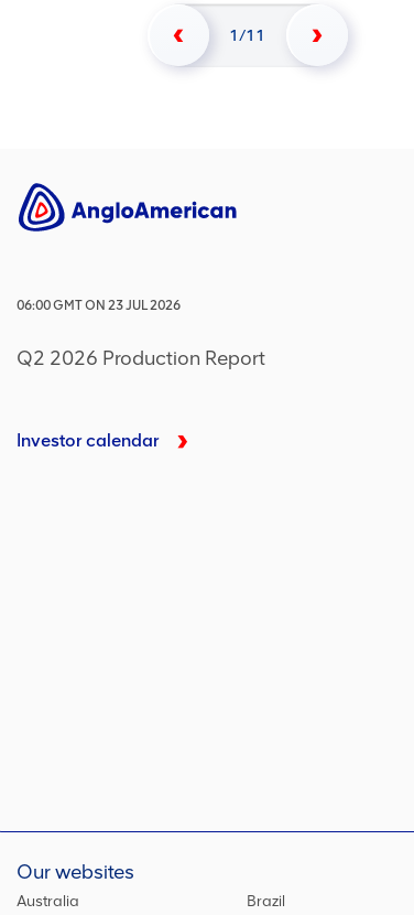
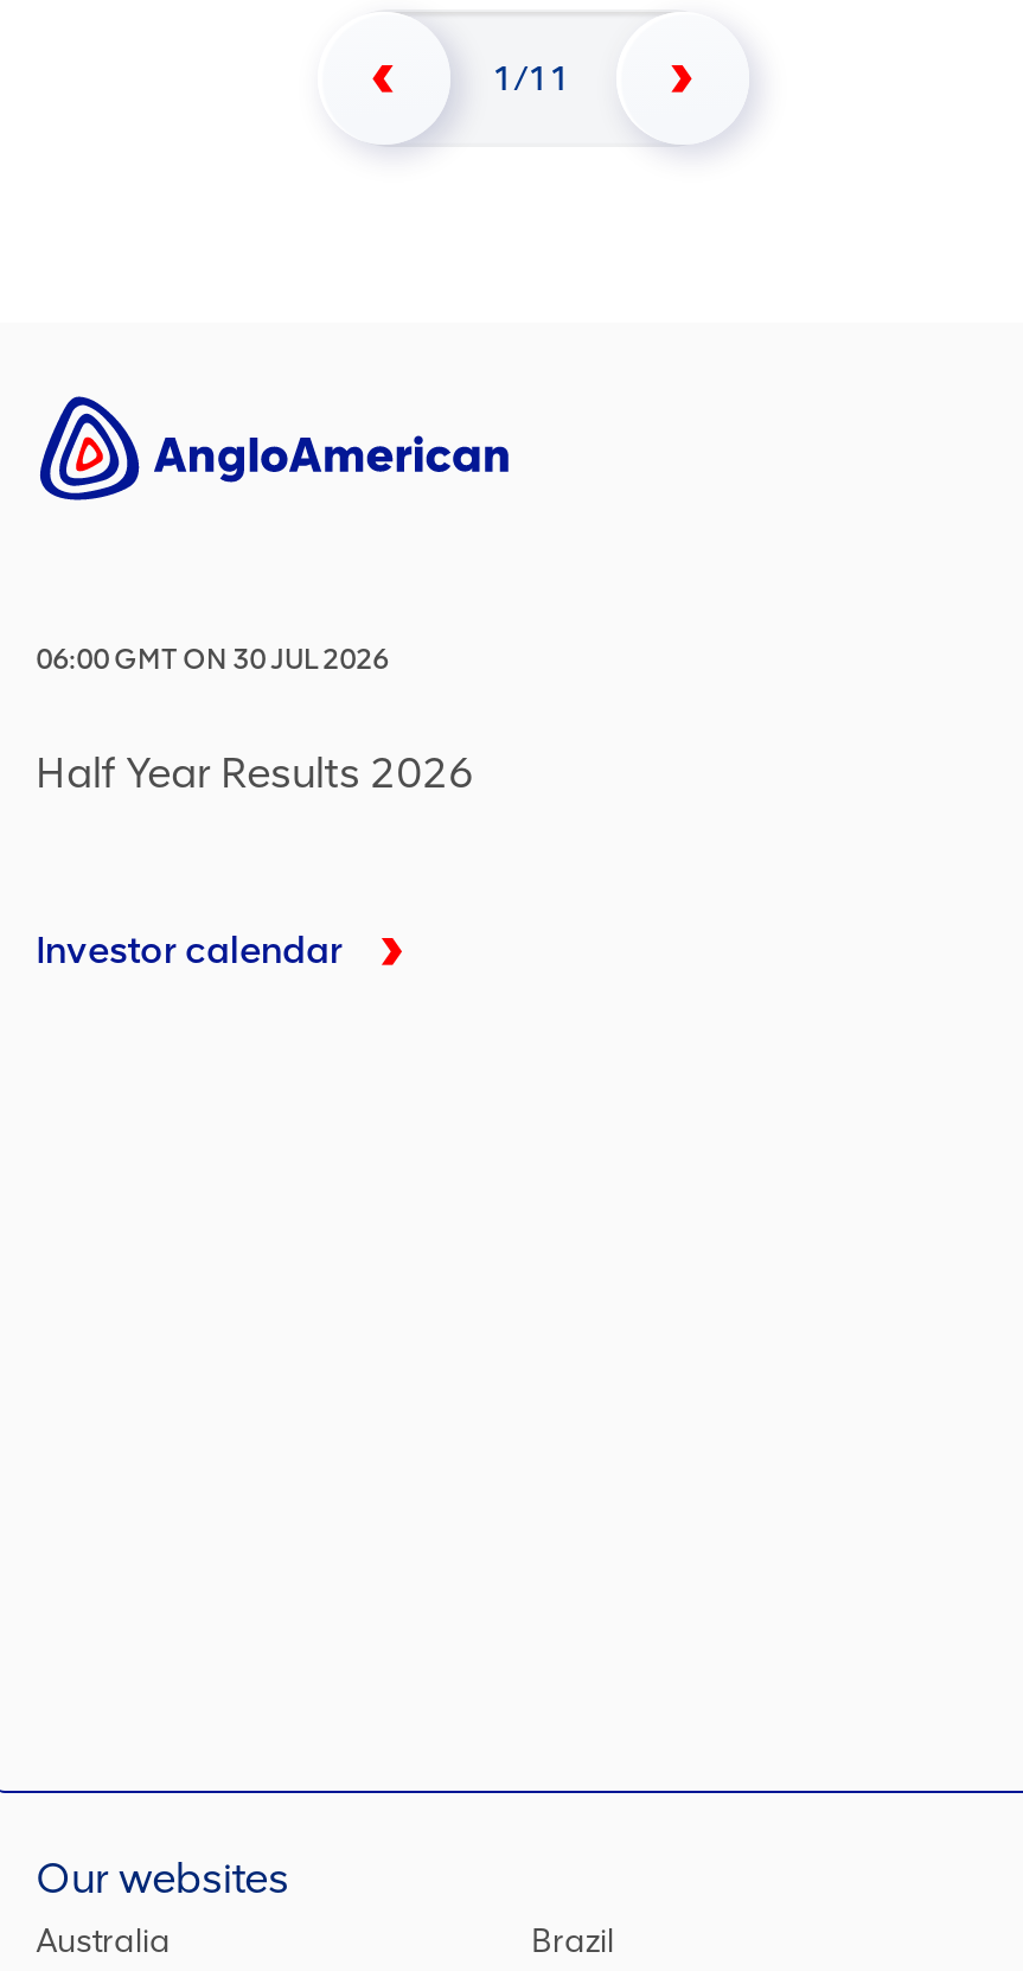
[17,298,181,313] 06:00 GMT ON 23 JUL 2026 -> [36,643,389,676] 06:00 GMT ON 30 JUL 2026
[17,346,265,370] Q2 2026 Production Report -> [36,747,474,799] Half Year Results 2026

